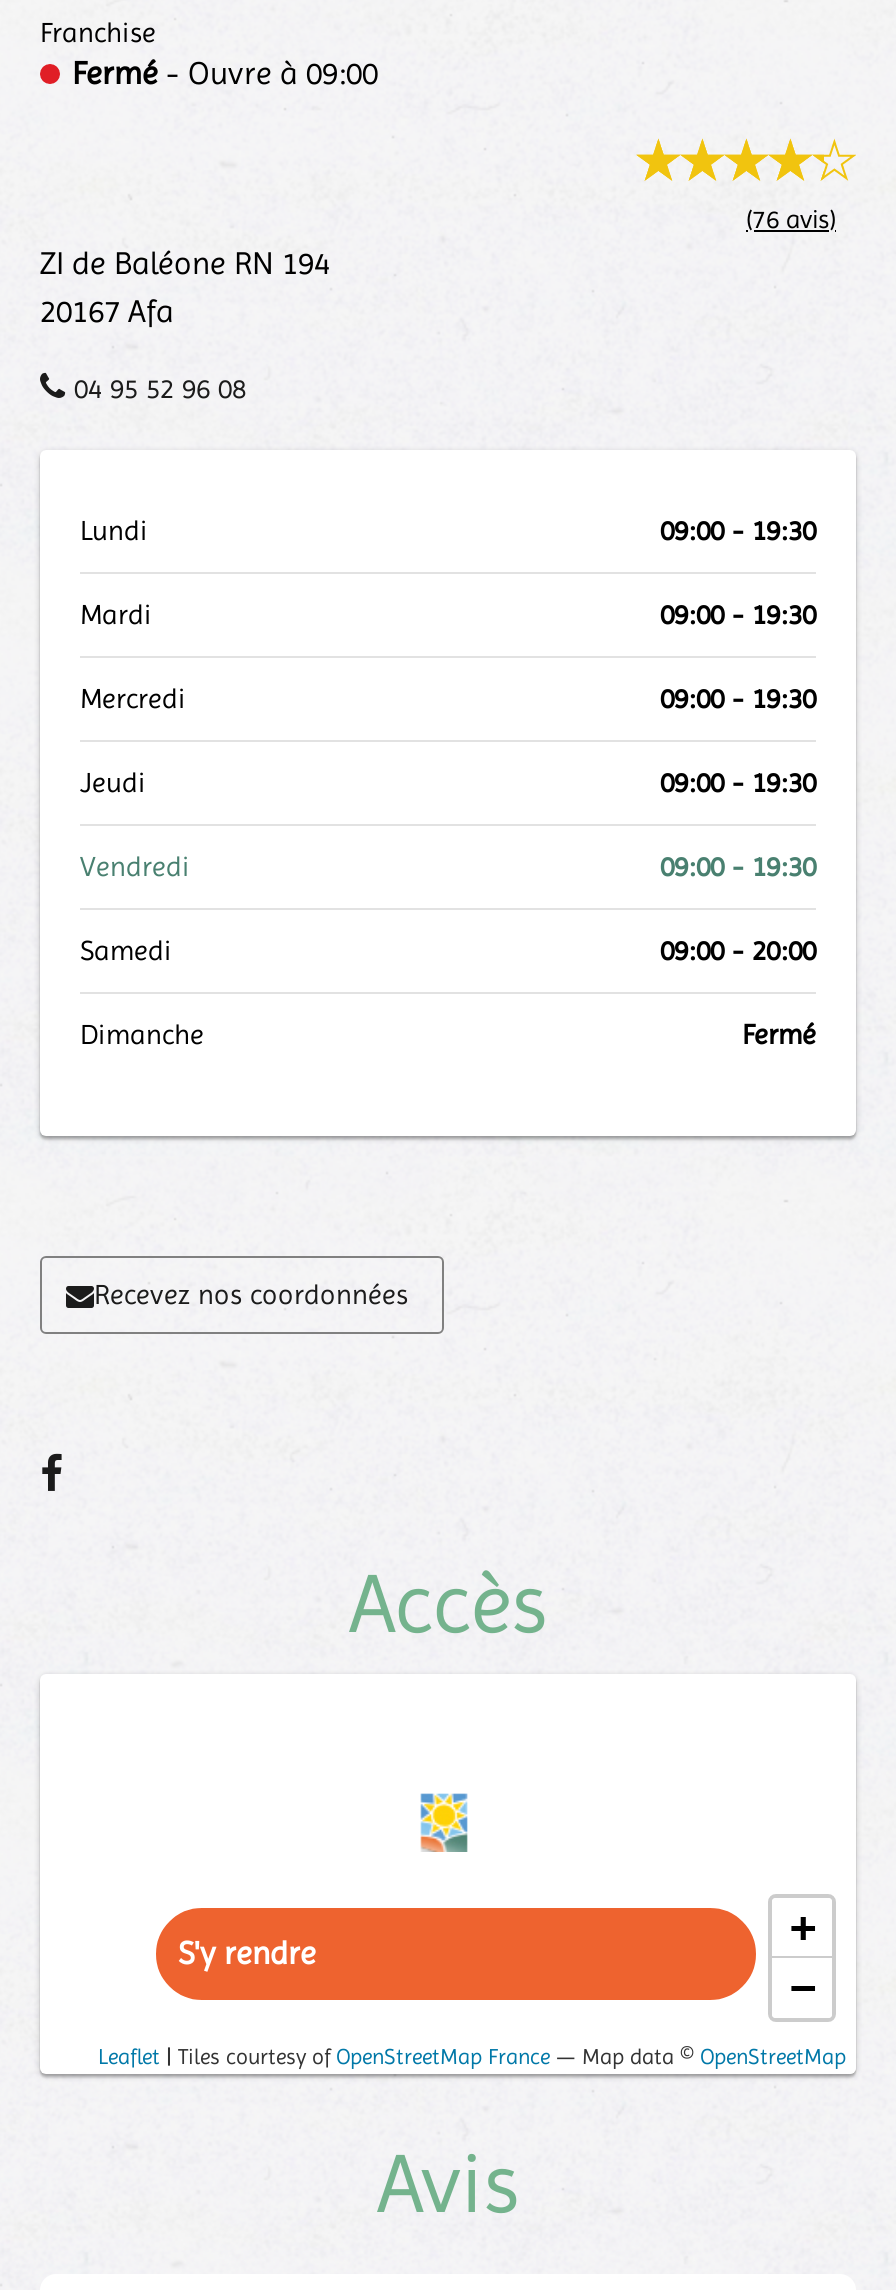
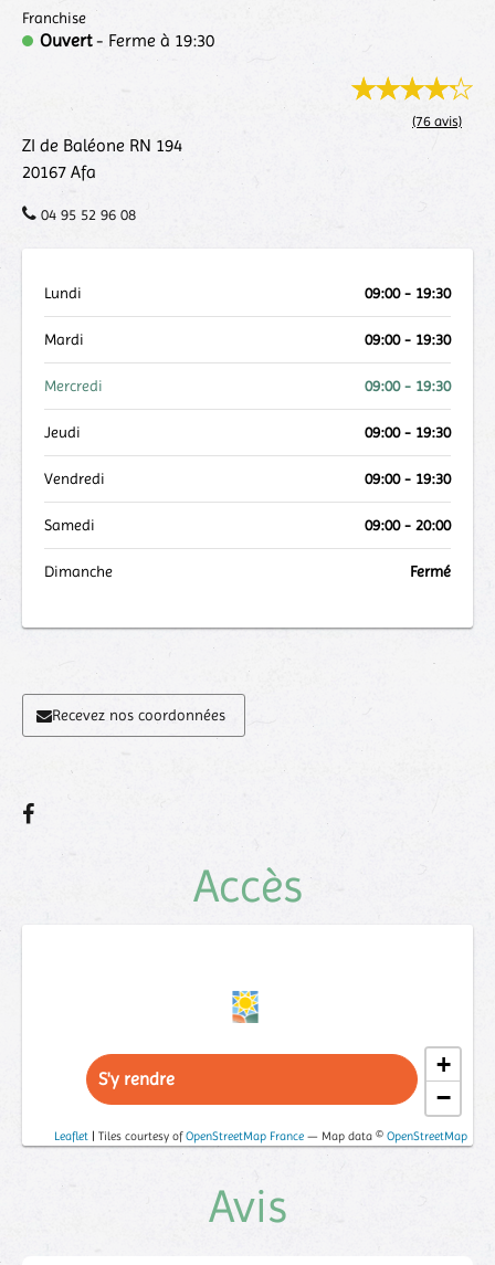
[72,54,378,92] Fermé - Ouvre à 09:00 -> [40,30,214,51] Ouvert - Ferme à 19:30

